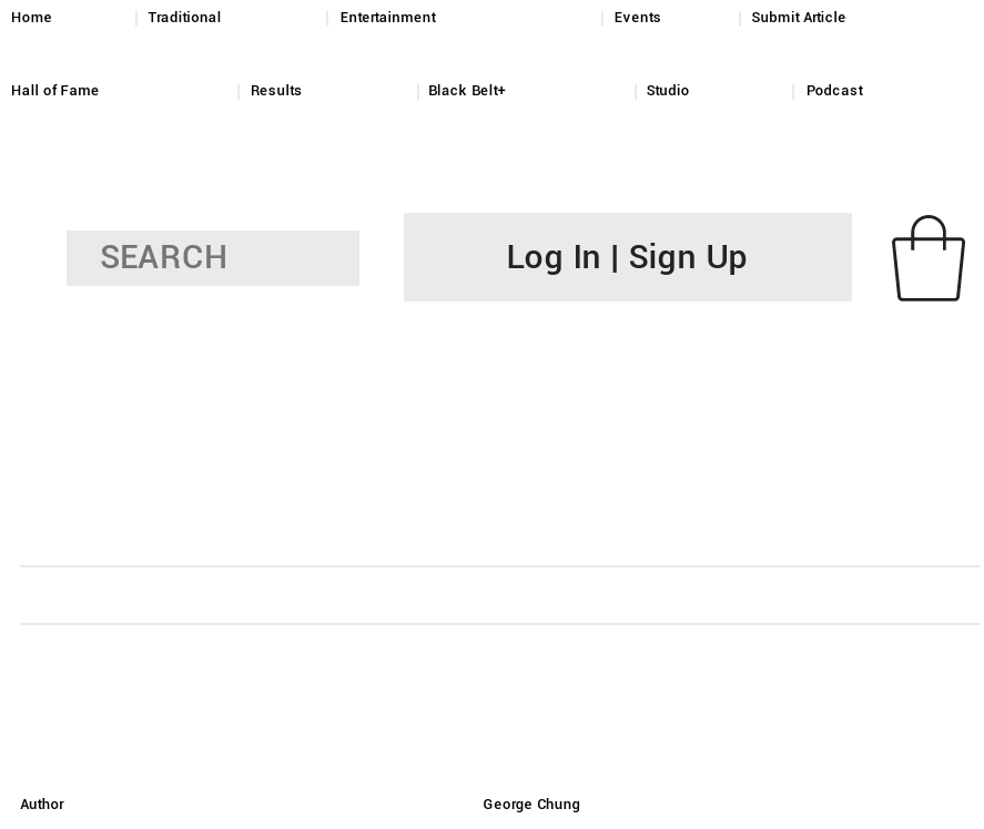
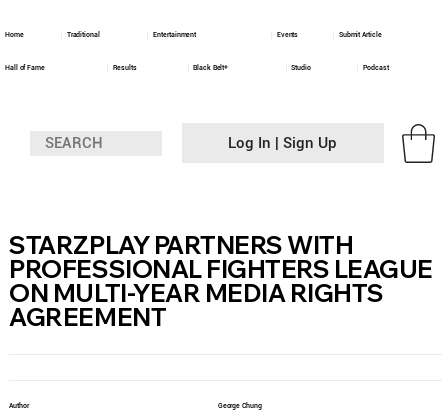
none -> [9,229,433,332] STARZPLAY PARTNERS WITH | PROFESSIONAL FIGHTERS LEAGUE | ON MULTI-YEAR MEDIA RIGHTS | AGREEMENT

